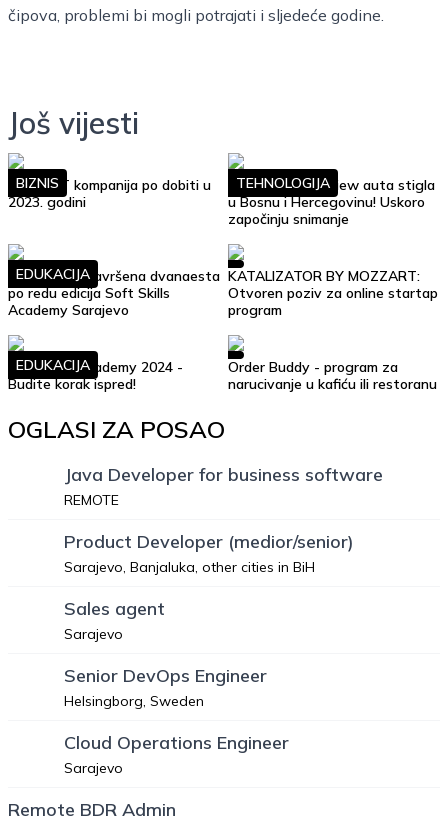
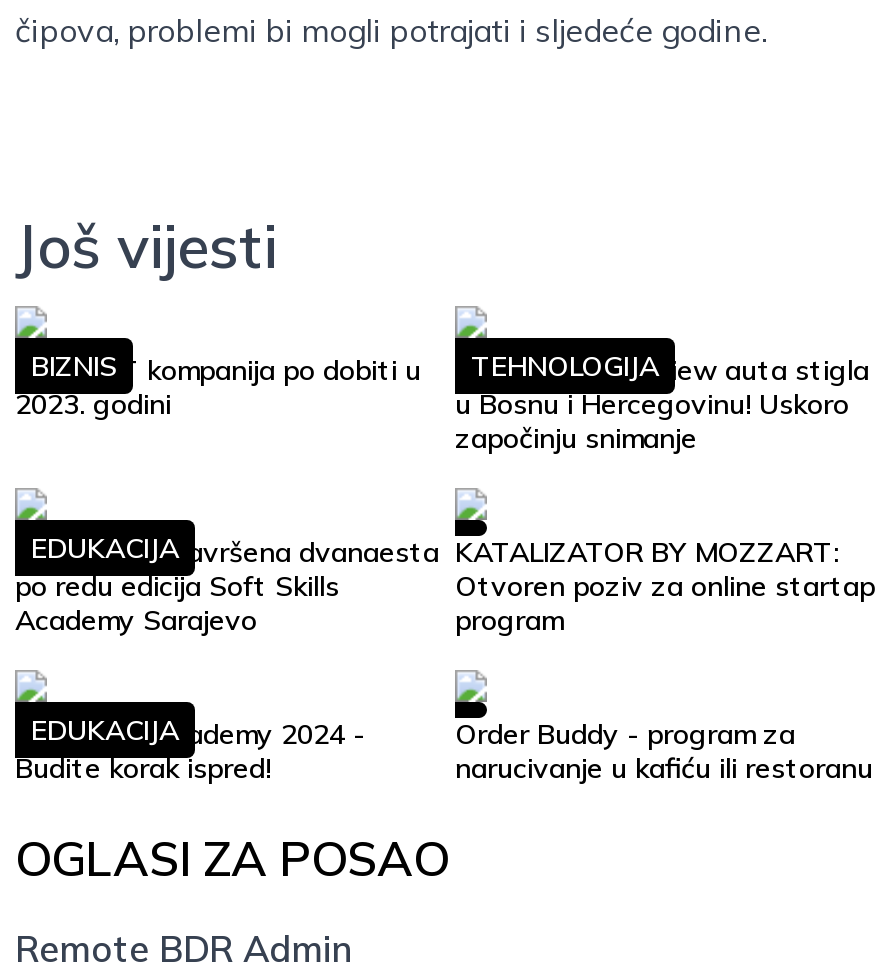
[64,463,383,777] Java Developer for business software | REMOTE | Product Developer (medior/senior) | Sarajevo, Banjaluka, other cities in BiH | Sales agent | Sarajevo | Senior DevOps Engineer | Helsingborg, Sweden | Cloud Operations Engineer | Sarajevo -> none

